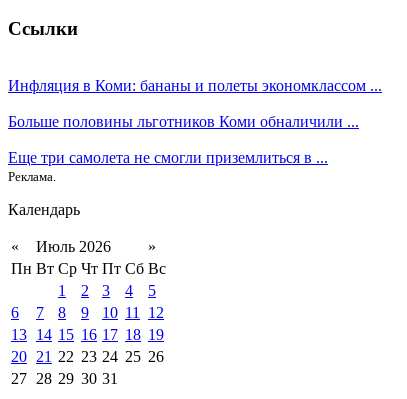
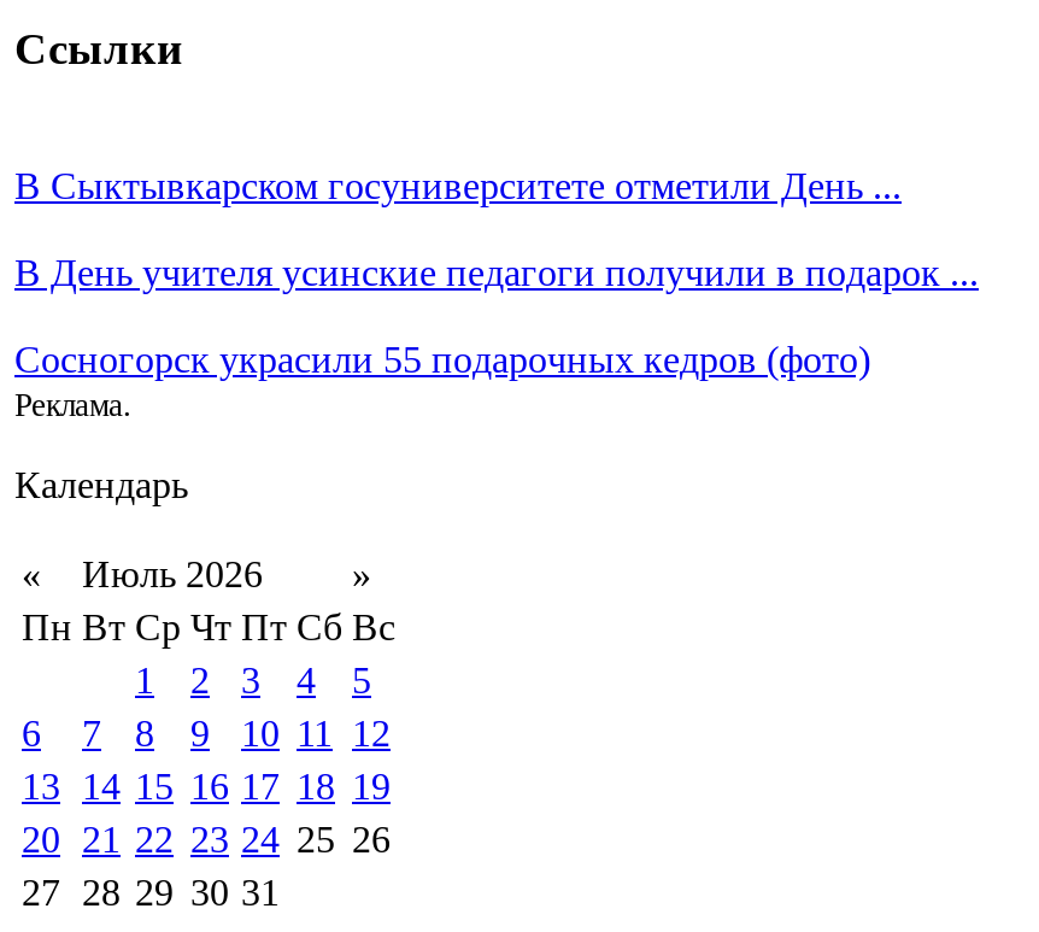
[8,77,382,94] Инфляция в Коми: бананы и полеты экономклассом ... -> [14,164,902,205] В Сыктывкарском госуниверситете отметили День ...
[8,113,359,130] Больше половины льготников Коми обналичили ... -> [14,251,979,292] В День учителя усинские педагоги получили в подарок ...
[8,149,328,166] Еще три самолета не смогли приземлиться в ... -> [14,338,870,379] Сосногорск украсили 55 подарочных кедров (фото)

